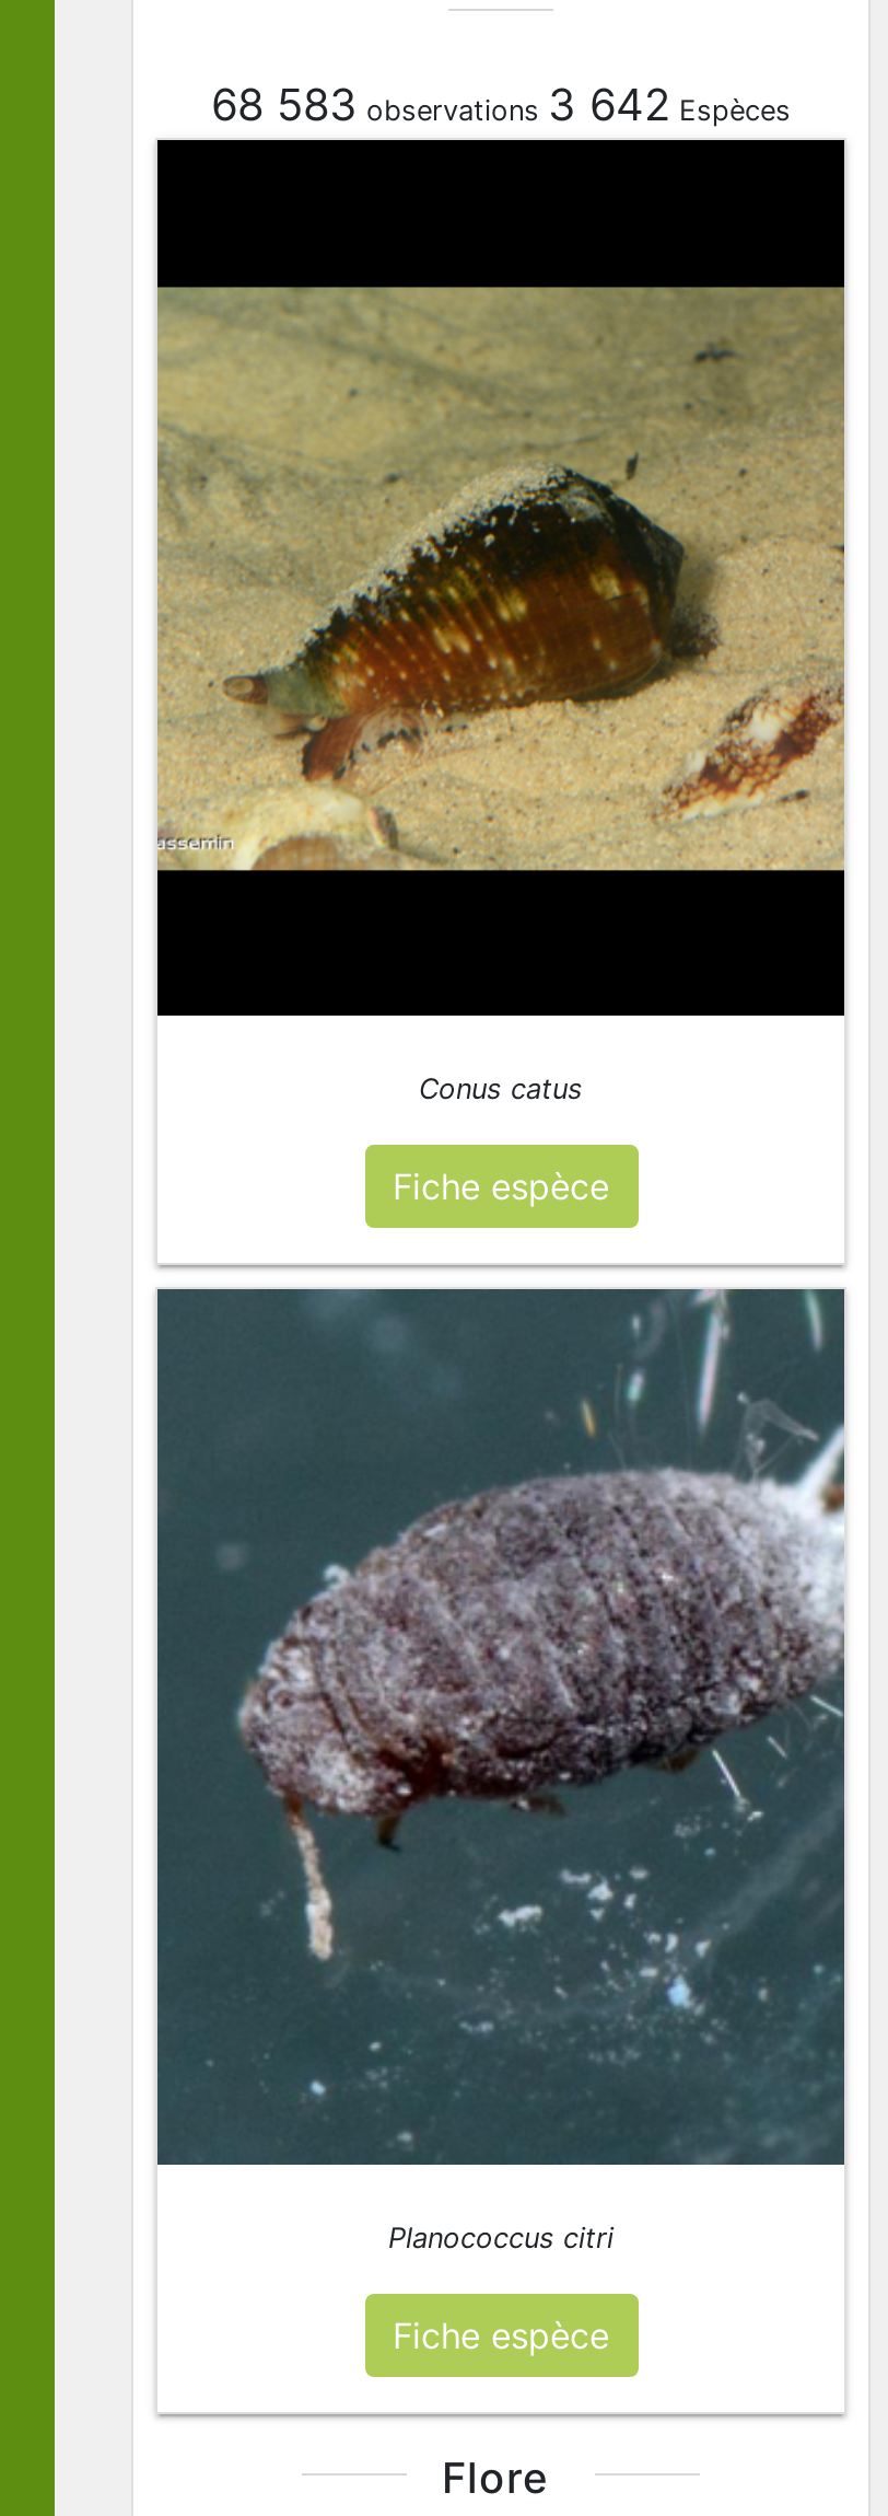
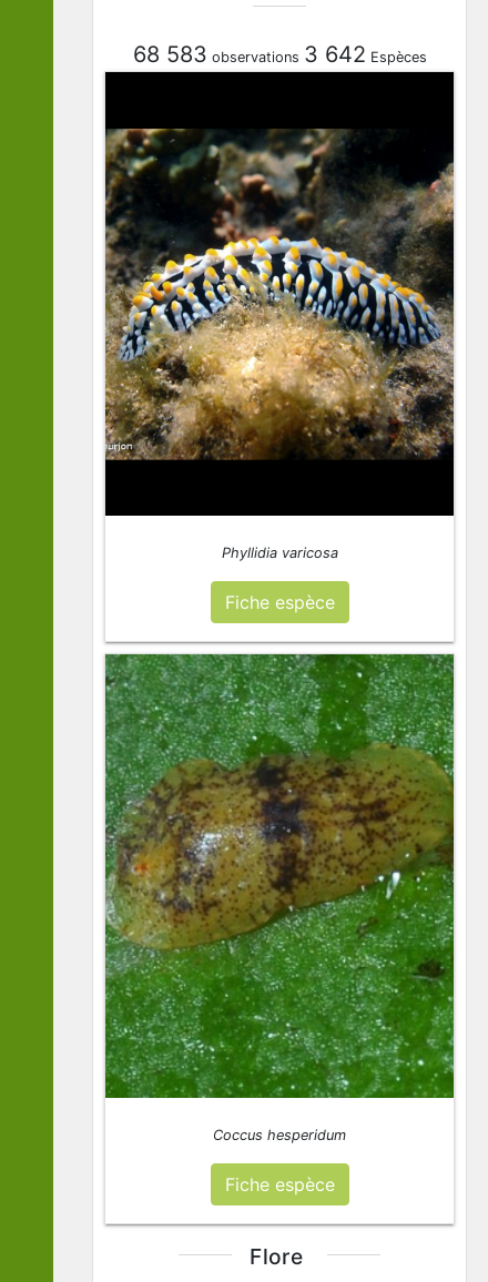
[155,252,846,906] [image] -> [104,128,455,461] [image]
[419,1073,583,1106] Conus catus -> [221,545,338,561] Phyllidia varicosa
[157,1287,844,2255] [image] | Planococcus citri -> [105,654,455,1143] [image] | Coccus hesperidum

